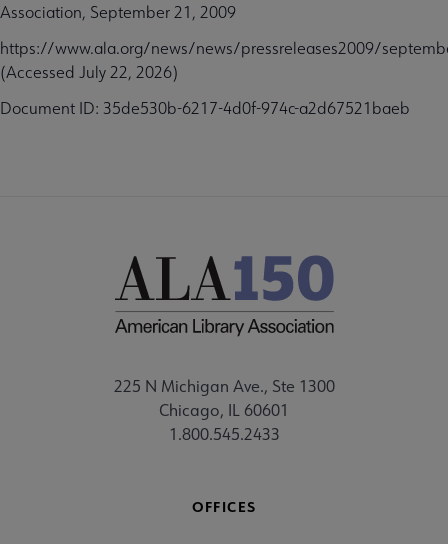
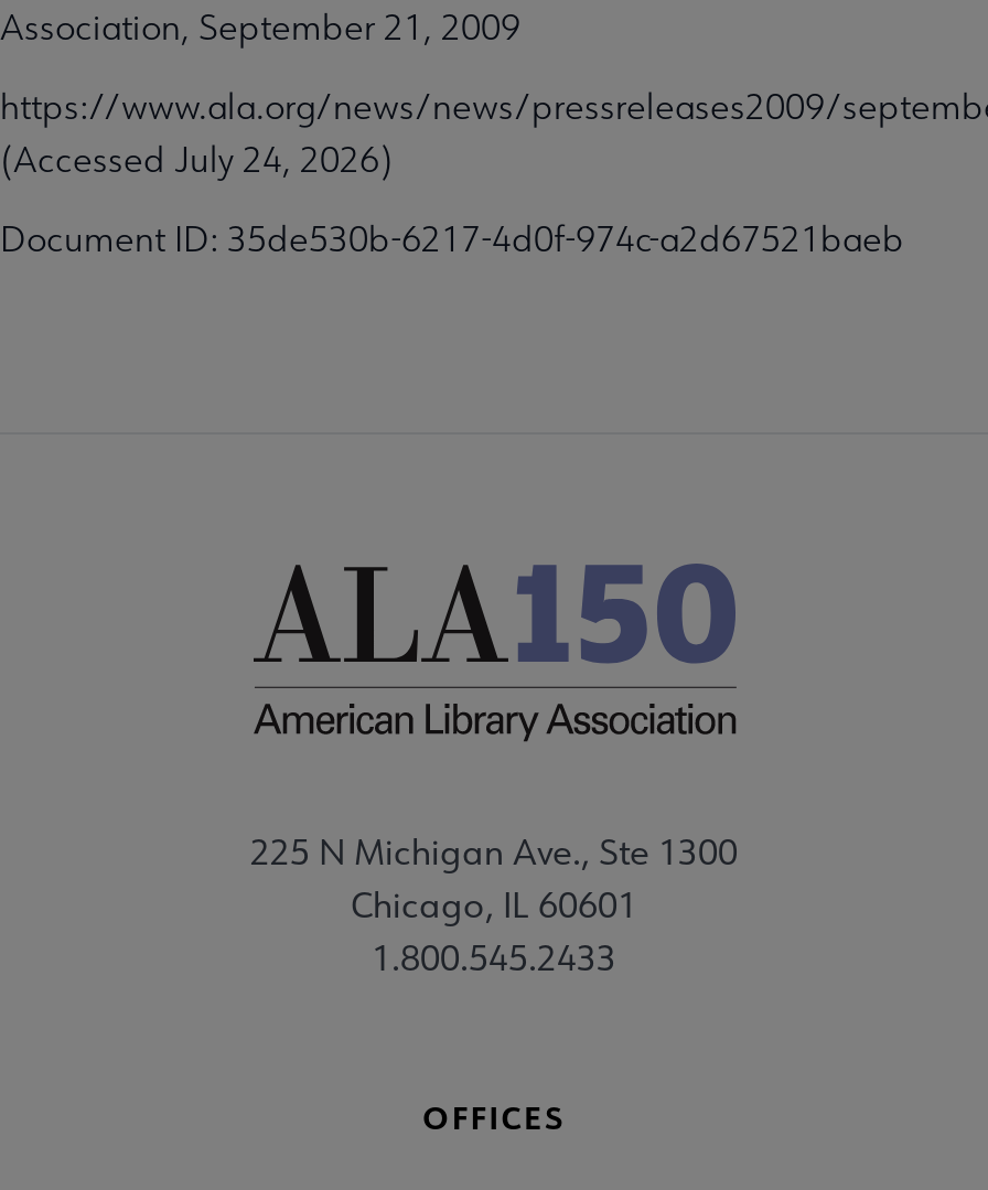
[0,62,178,82] (Accessed July 22, 2026) -> [0,137,393,181] (Accessed July 24, 2026)

